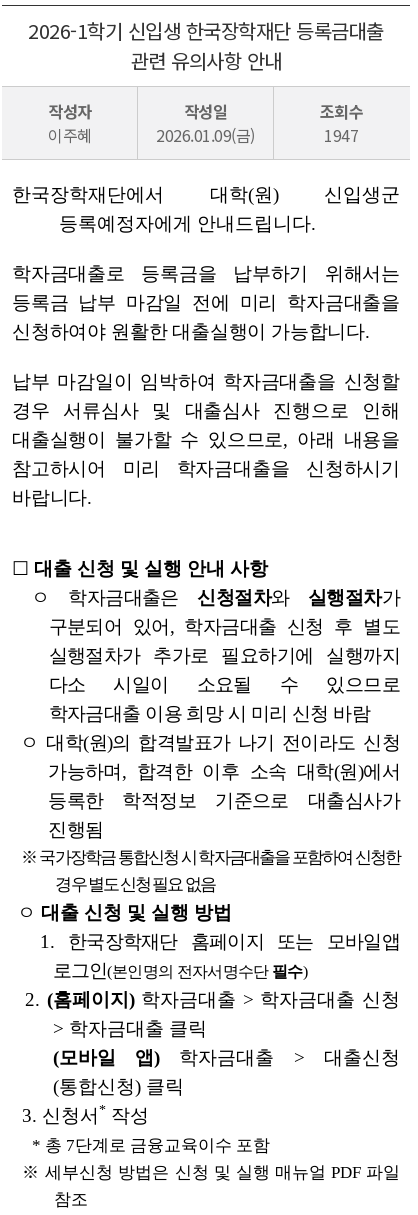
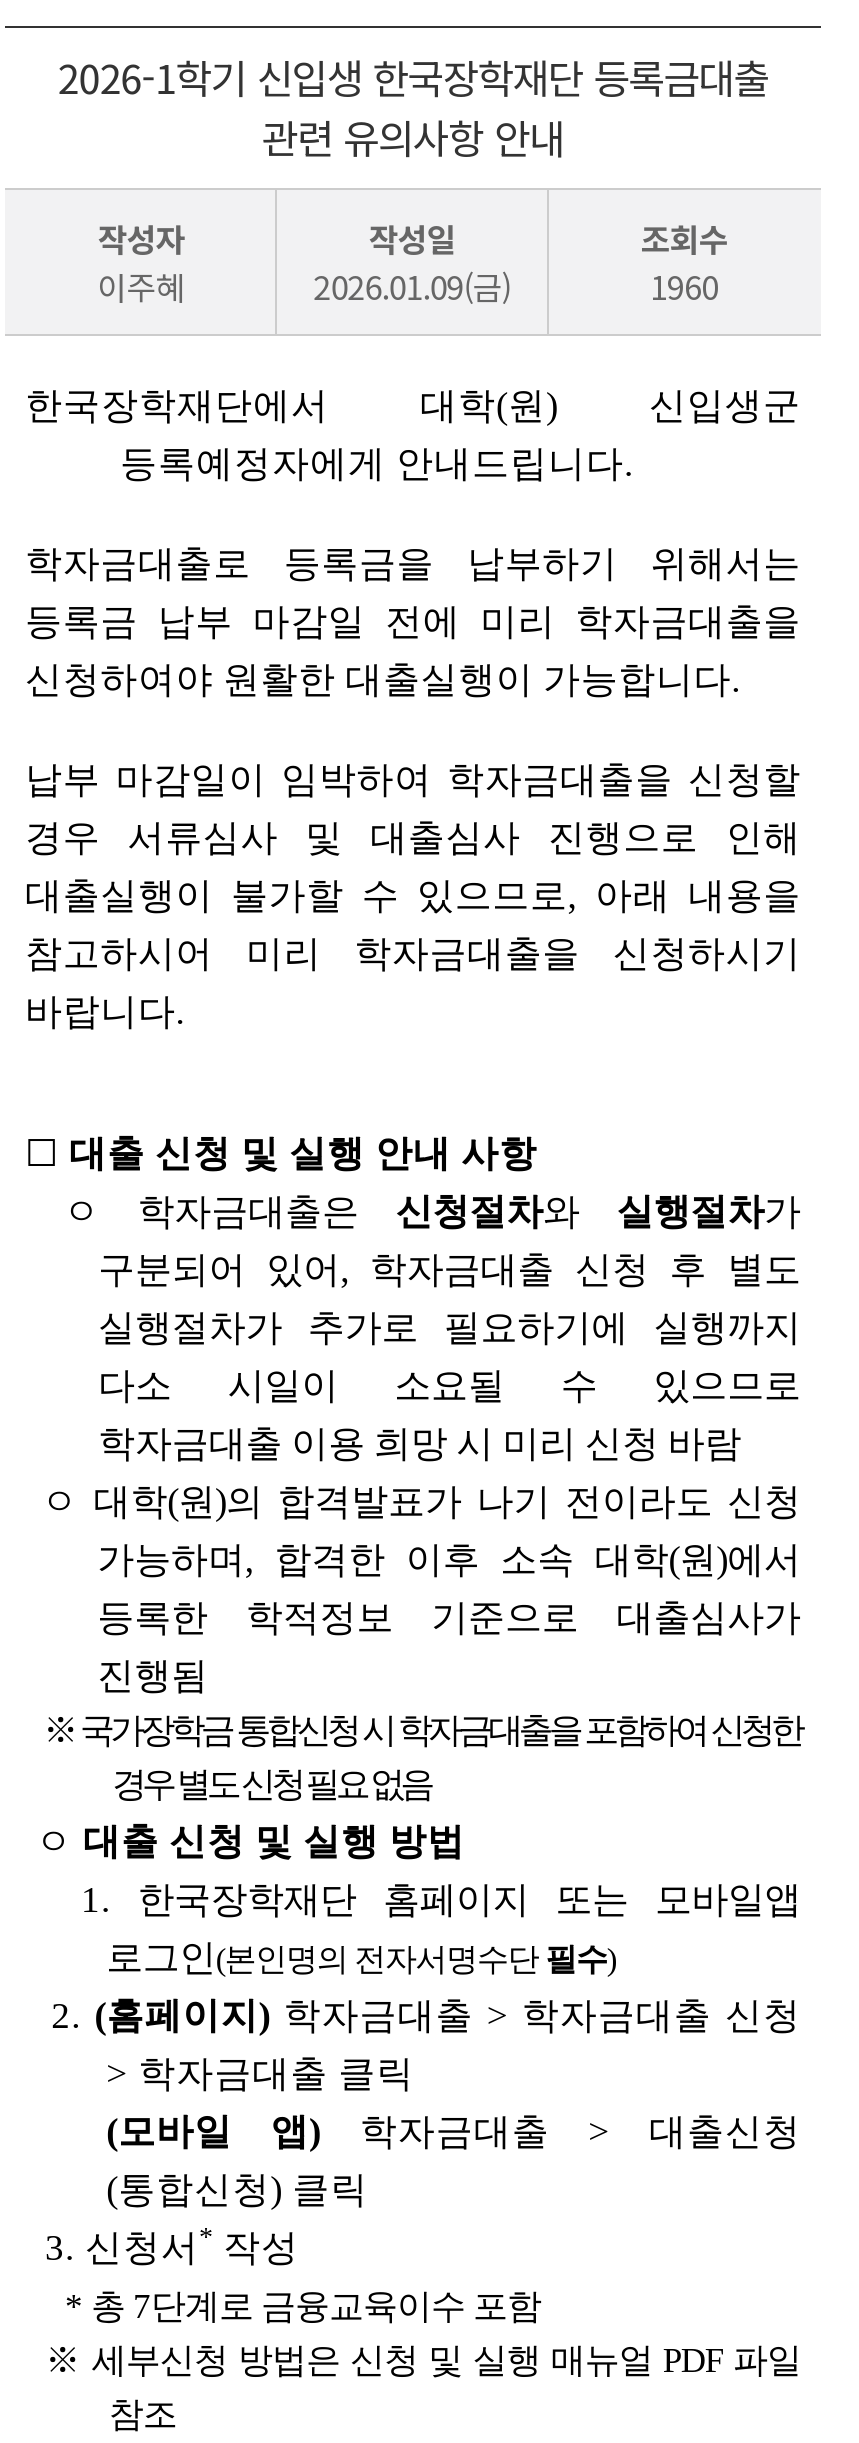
[324,123,358,147] 1947 -> [650,262,718,310] 1960

